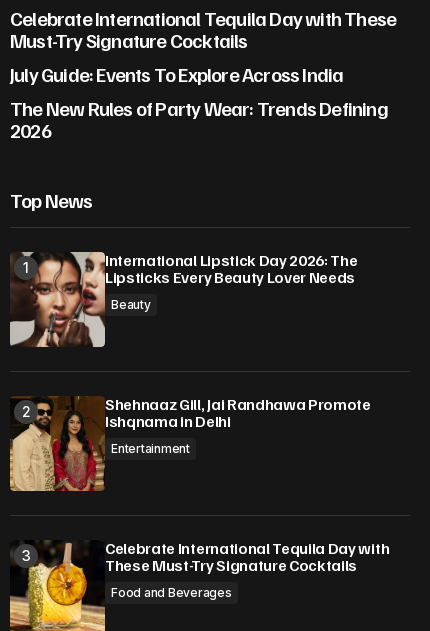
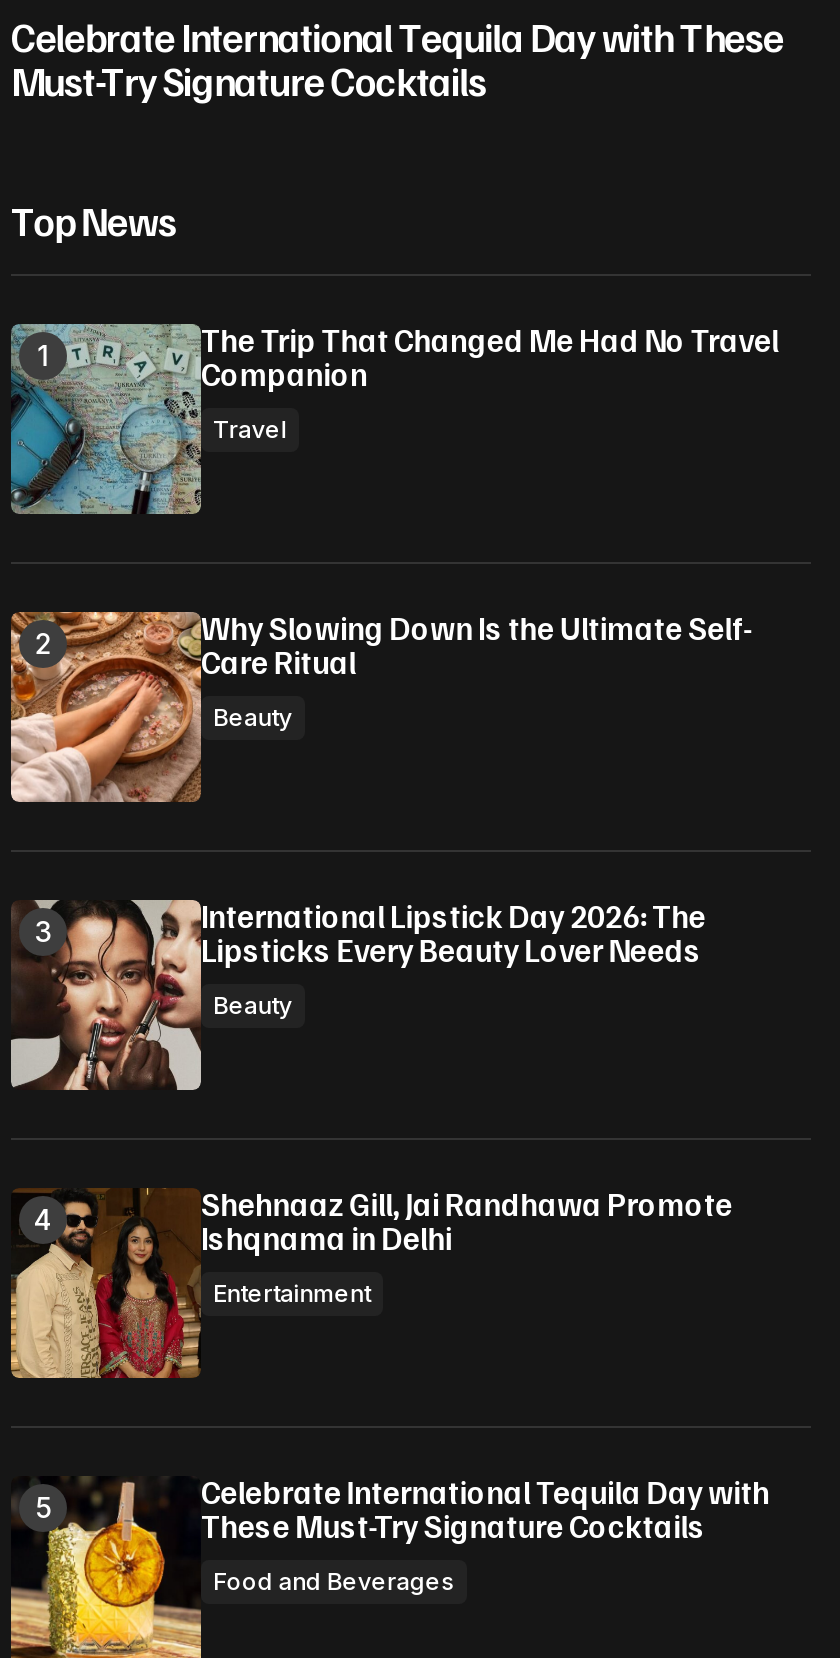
[10,61,388,143] July Guide: Events To Explore Across India | The New Rules of Party Wear: Trends Defining | 2026 -> none
moved [10,187,93,213] -> [11,193,176,245]: Top News
none -> [9,319,779,502] [image] | The Trip That Changed Me Had No Travel | Companion | Travel
none -> [9,607,753,804] [image] | Why Slowing Down Is the Ultimate Self- | Care Ritual | Beauty

